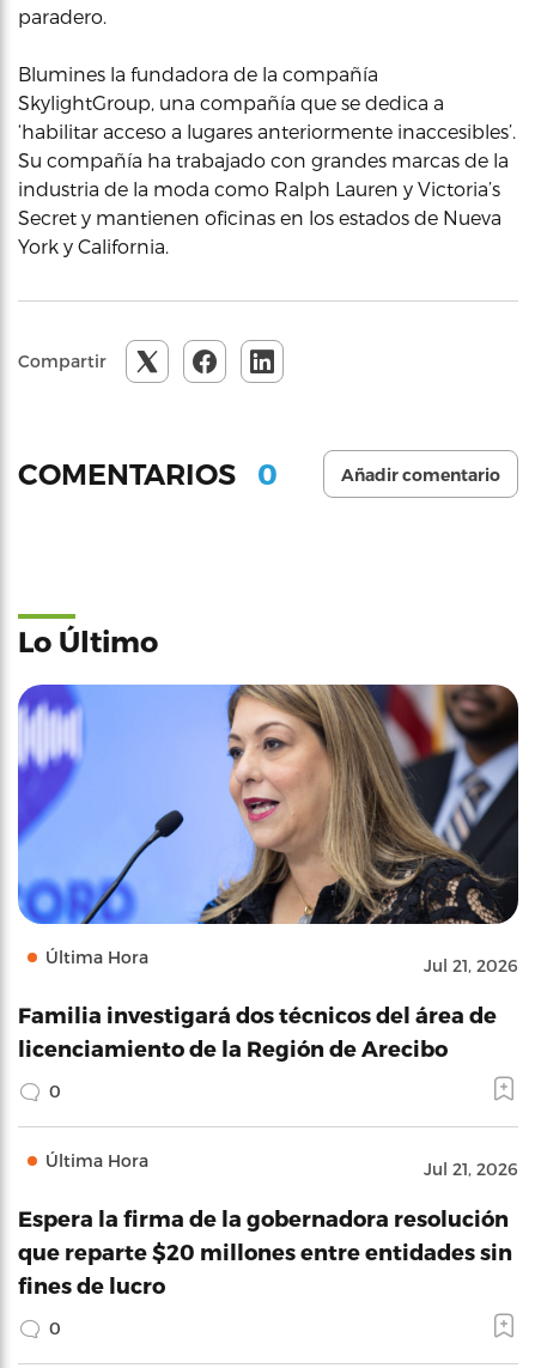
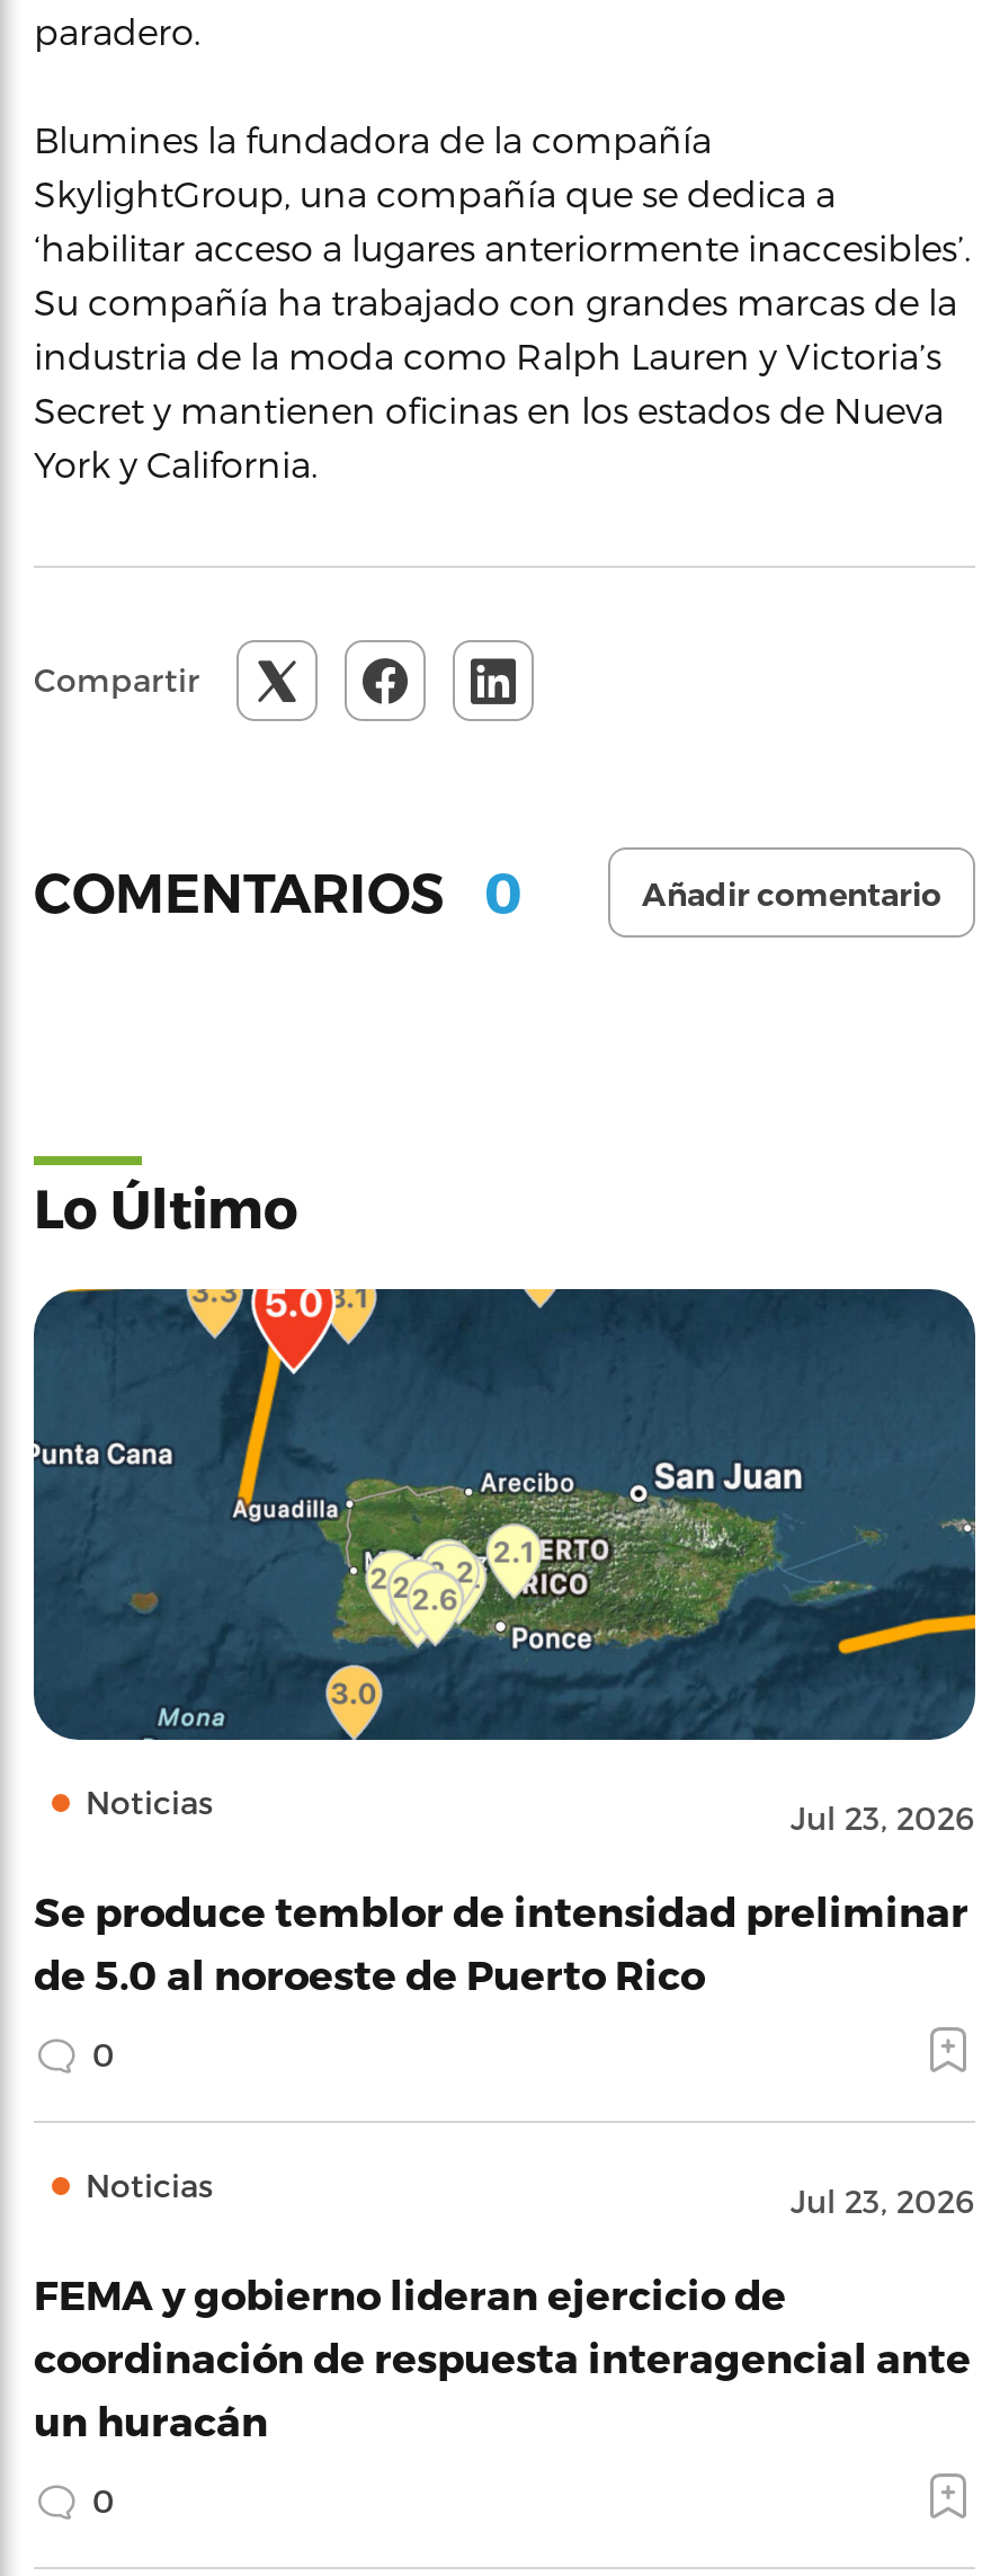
[17,683,519,975] [image] | Última Hora | Jul 21, 2026 -> [32,1287,977,1837] [image] | Noticias | Jul 23, 2026
[18,1002,497,1060] Familia investigará dos técnicos del área de | licenciamiento de la Región de Arecibo -> [34,1886,968,1997] Se produce temblor de intensidad preliminar | de 5.0 al noroeste de Puerto Rico
[45,1150,518,1179] Última Hora | Jul 21, 2026 -> [86,2166,975,2220] Noticias | Jul 23, 2026
[18,1205,512,1297] Espera la firma de la gobernadora resolución | que reparte $20 millones entre entidades sin | fines de lucro -> [34,2269,971,2443] FEMA y gobierno lideran ejercicio de | coordinación de respuesta interagencial ante | un huracán

